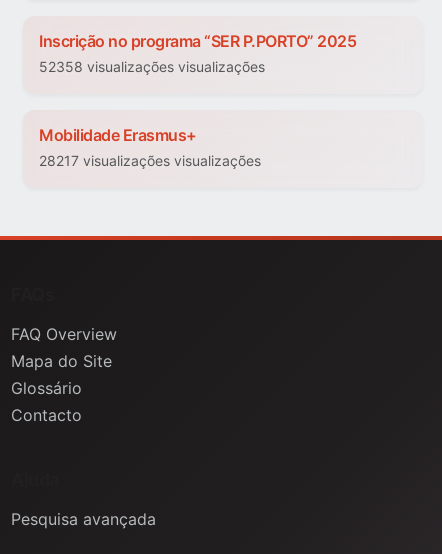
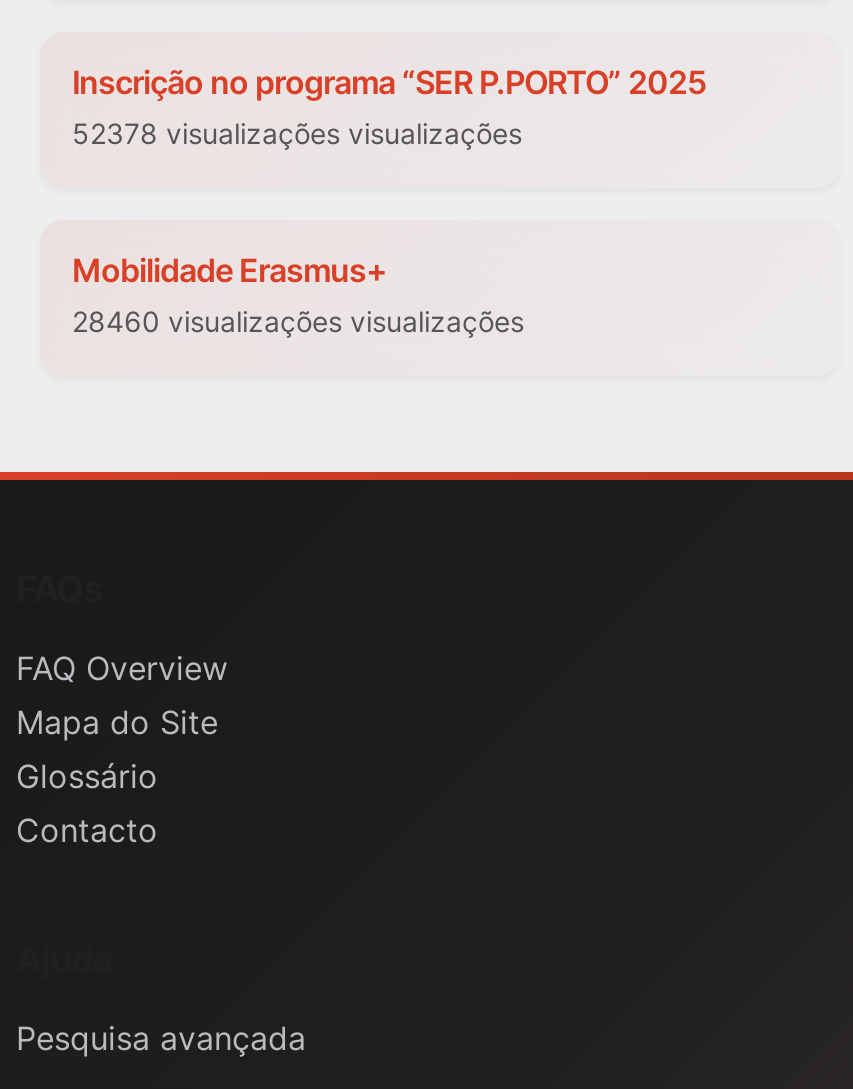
[39,58,265,75] 52358 visualizações visualizações -> [72,117,522,151] 52378 visualizações visualizações
[39,152,261,169] 28217 visualizações visualizações -> [72,305,524,339] 28460 visualizações visualizações

